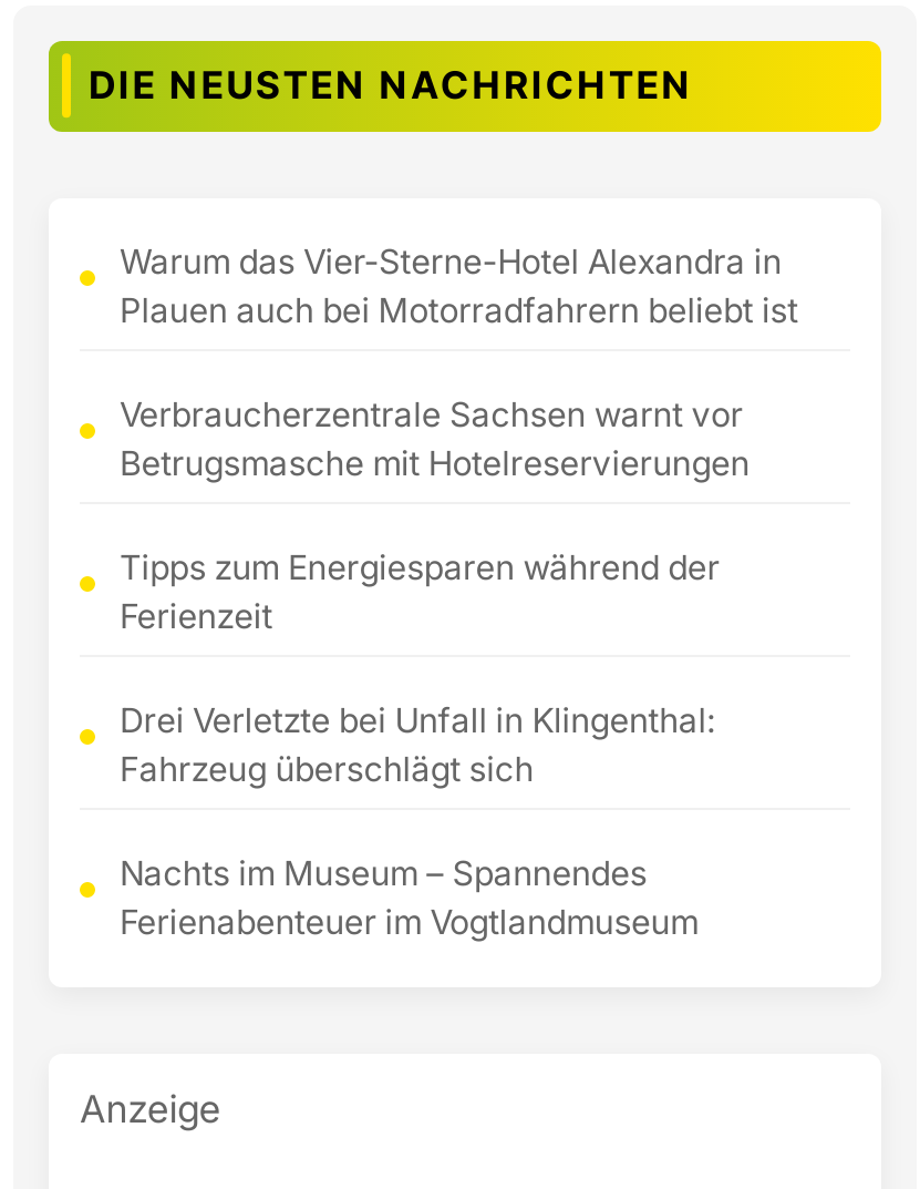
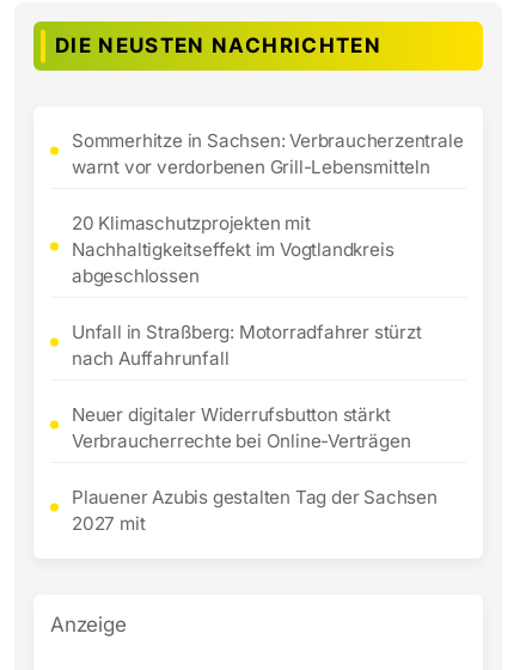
[120,241,798,332] Warum das Vier-Sterne-Hotel Alexandra in | Plauen auch bei Motorradfahrern beliebt ist -> [72,129,463,178] Sommerhitze in Sachsen: Verbraucherzentrale | warnt vor verdorbenen Grill-Lebensmitteln
[120,394,750,484] Verbraucherzentrale Sachsen warnt vor | Betrugsmasche mit Hotelreservierungen -> [72,212,394,287] 20 Klimaschutzprojekten mit | Nachhaltigkeitseffekt im Vogtlandkreis | abgeschlossen
[120,547,720,637] Tipps zum Energiesparen während der | Ferienzeit -> [72,321,421,370] Unfall in Straßberg: Motorradfahrer stürzt | nach Auffahrunfall
[120,699,715,790] Drei Verletzte bei Unfall in Klingenthal: | Fahrzeug überschlägt sich -> [72,403,411,452] Neuer digitaler Widerrufsbutton stärkt | Verbraucherrechte bei Online-Verträgen
[120,852,698,943] Nachts im Museum – Spannendes | Ferienabenteuer im Vogtlandmuseum -> [72,486,437,535] Plauener Azubis gestalten Tag der Sachsen | 2027 mit

